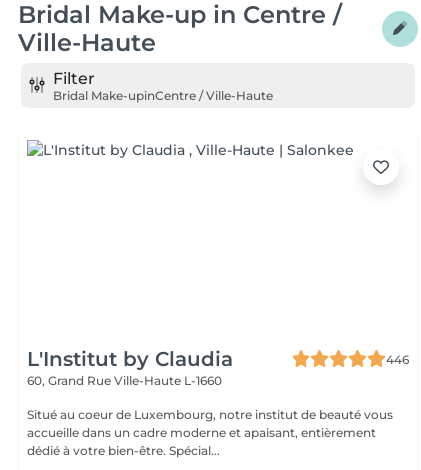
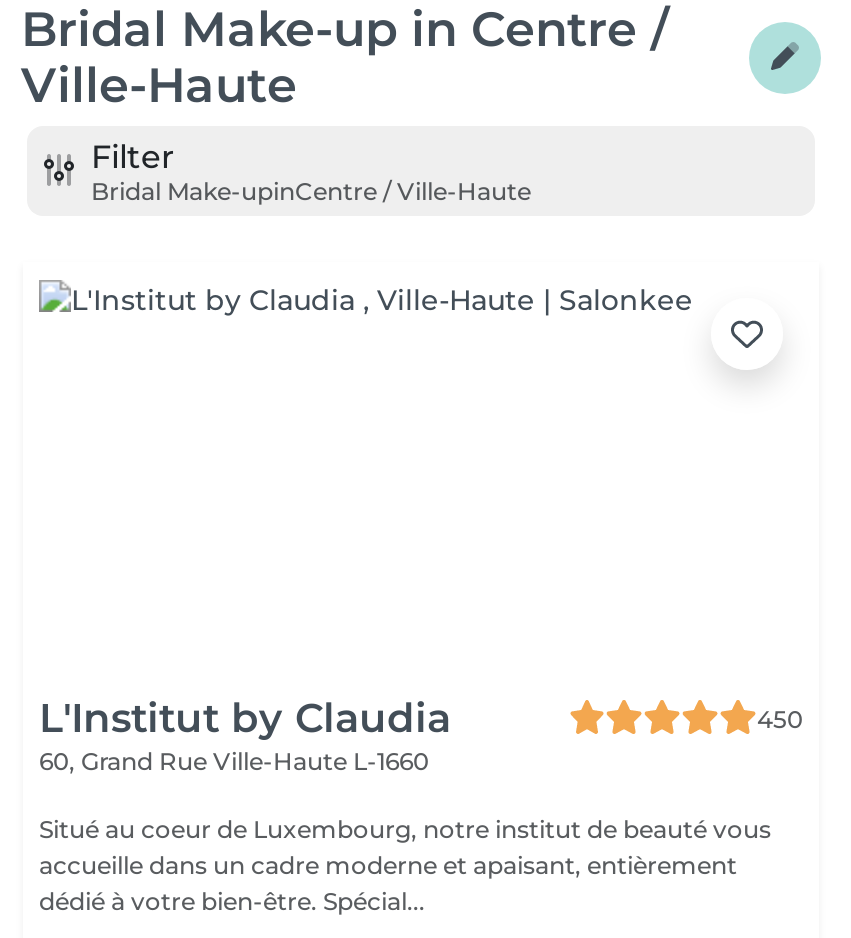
[386,352,409,367] 446 -> [757,704,803,734] 450

